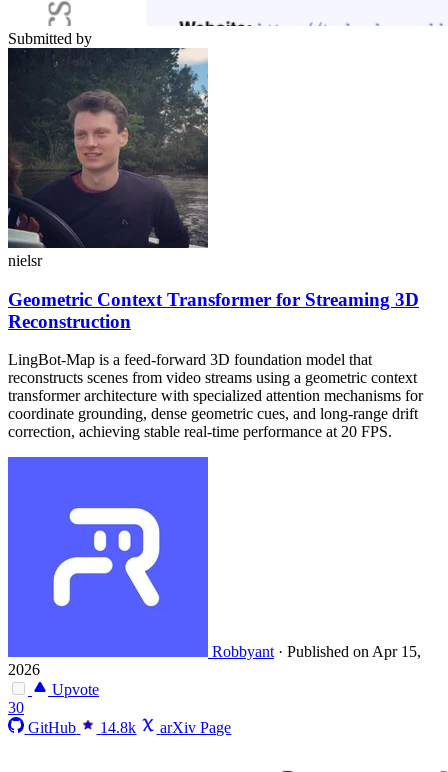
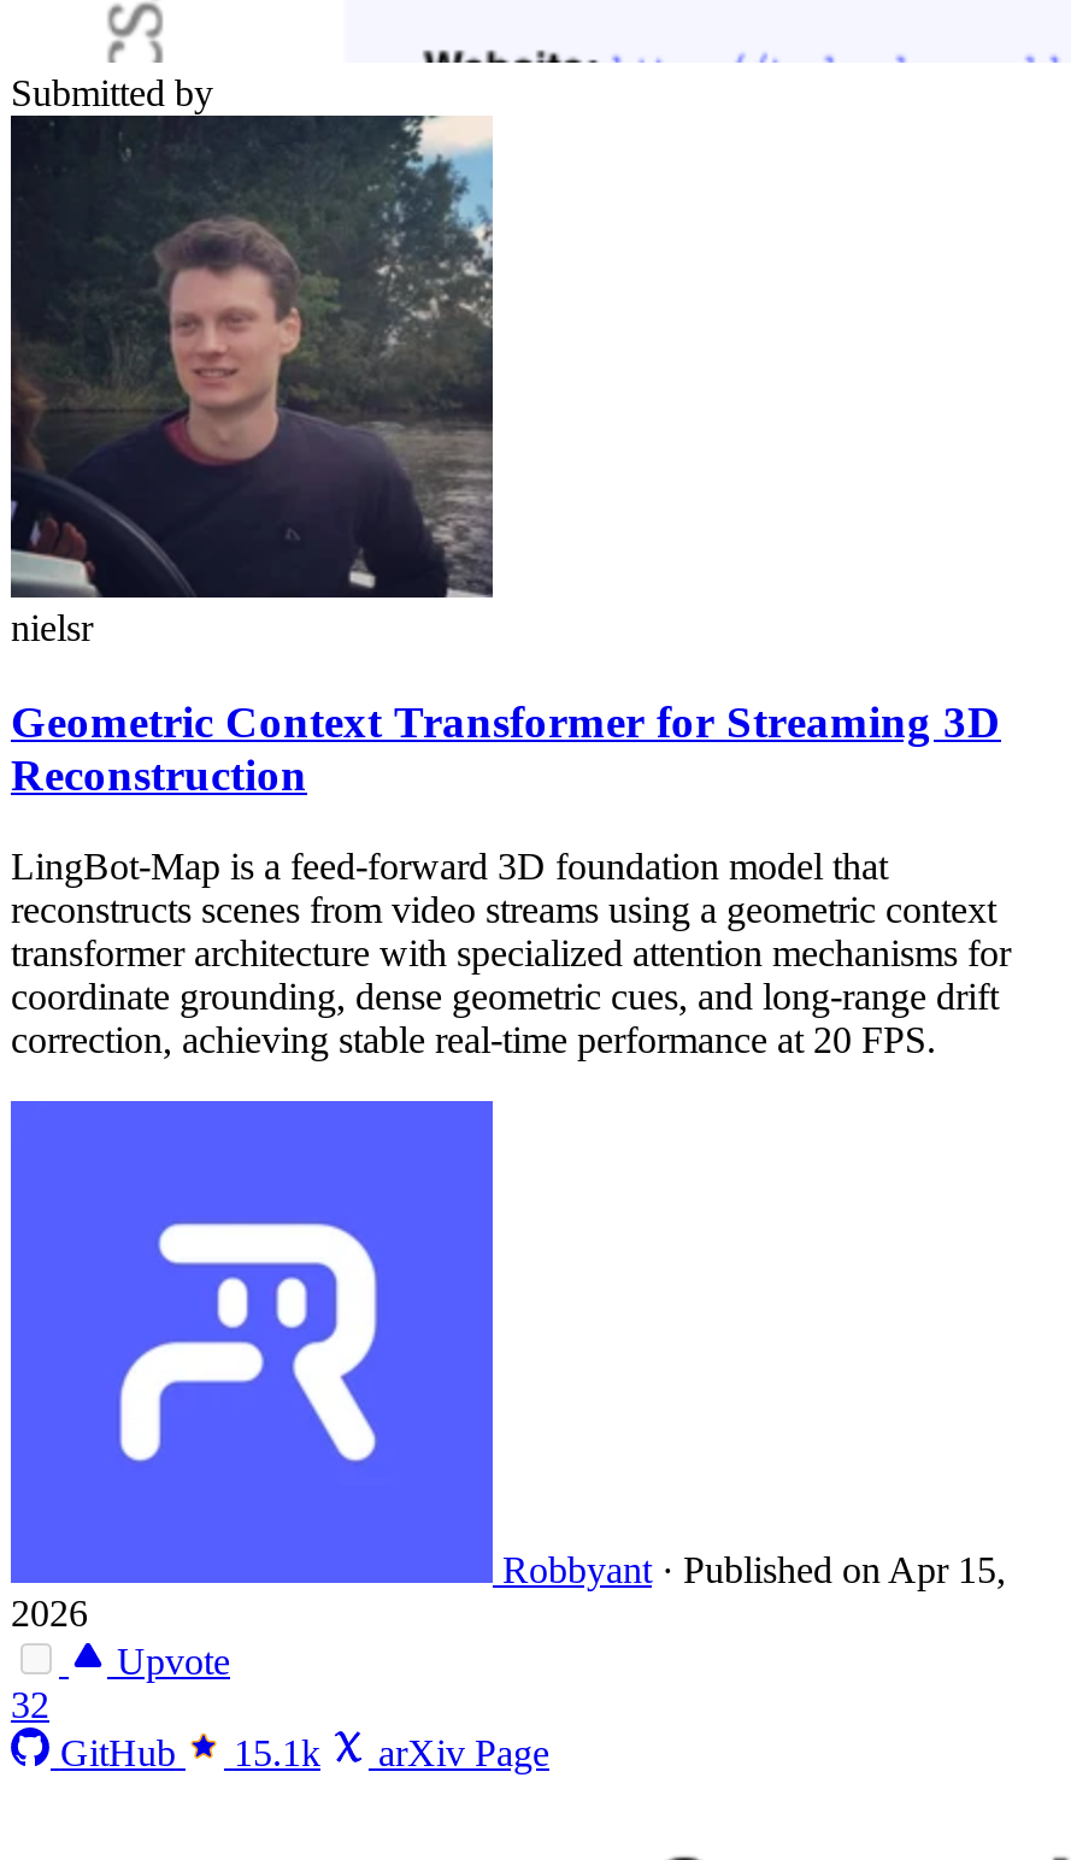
[8,699,24,716] 30 -> [11,1685,49,1726] 32
[28,719,231,736] GitHub 14.8k arXiv Page -> [60,1733,549,1774] GitHub 15.1k arXiv Page

